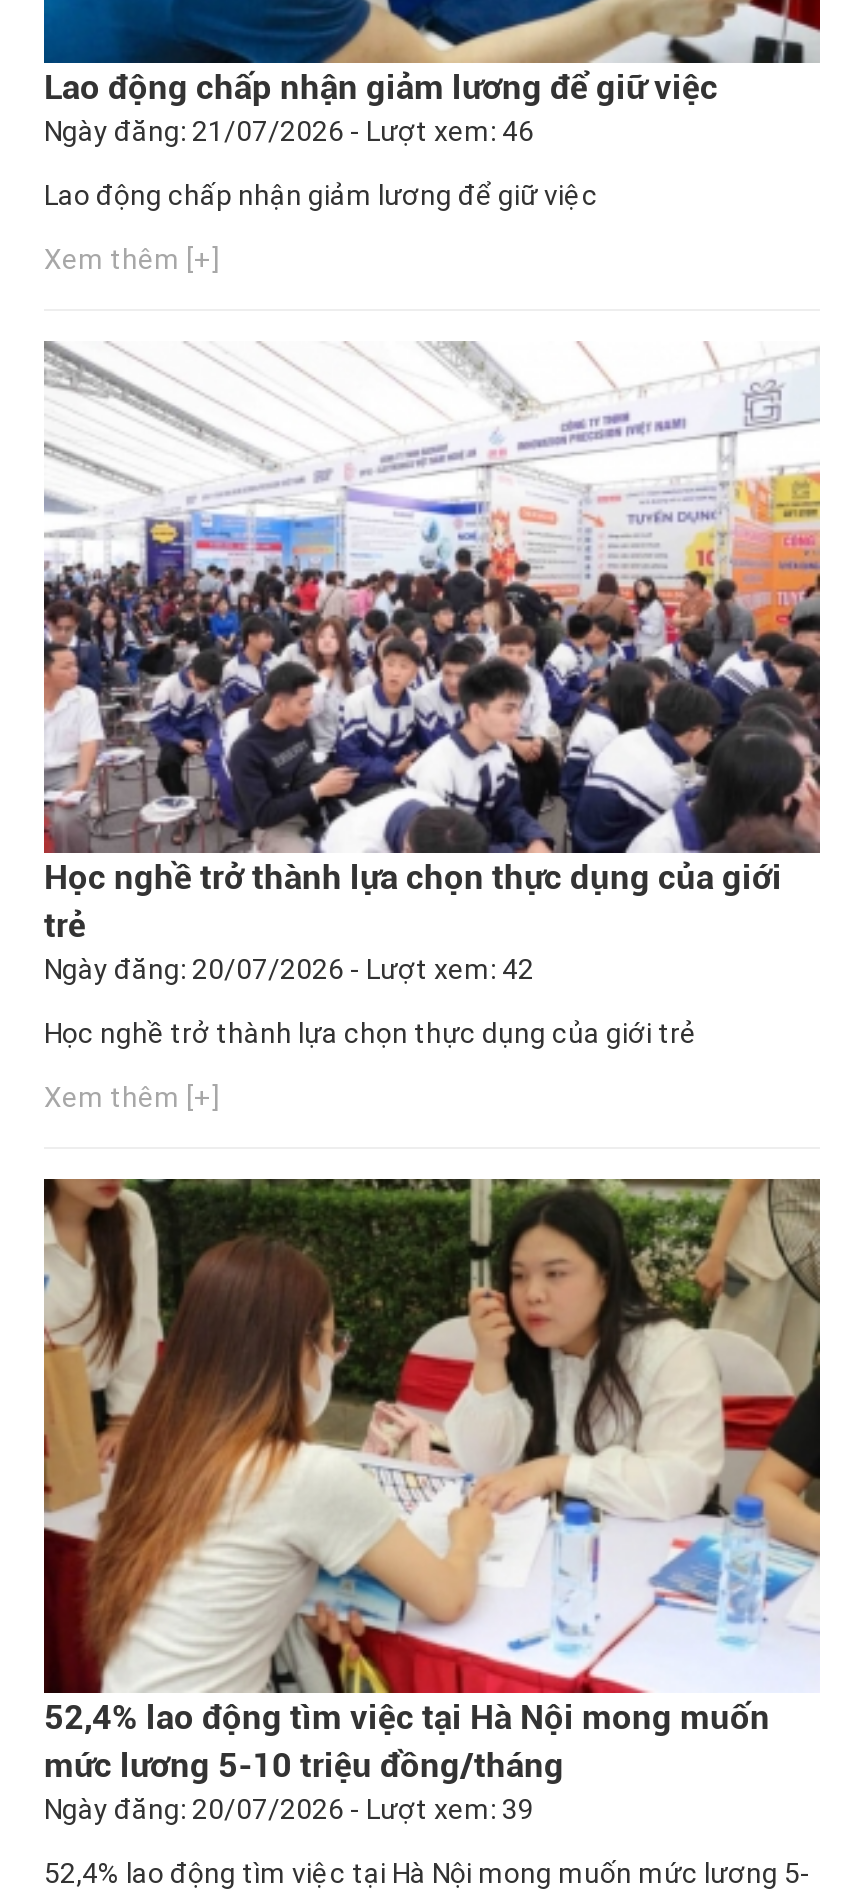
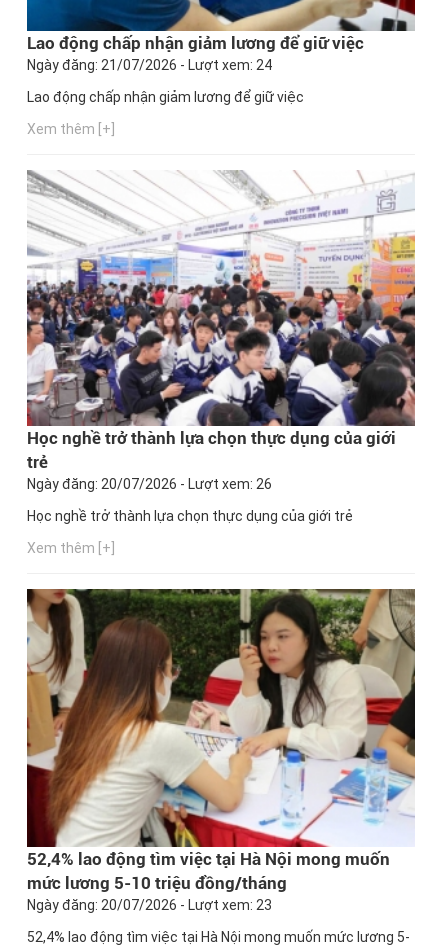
[44,115,534,147] Ngày đăng: 21/07/2026 - Lượt xem: 46 -> [27,57,272,73] Ngày đăng: 21/07/2026 - Lượt xem: 24
[44,953,534,985] Ngày đăng: 20/07/2026 - Lượt xem: 42 -> [27,476,272,492] Ngày đăng: 20/07/2026 - Lượt xem: 26
[44,1794,534,1826] Ngày đăng: 20/07/2026 - Lượt xem: 39 -> [27,897,272,913] Ngày đăng: 20/07/2026 - Lượt xem: 23

